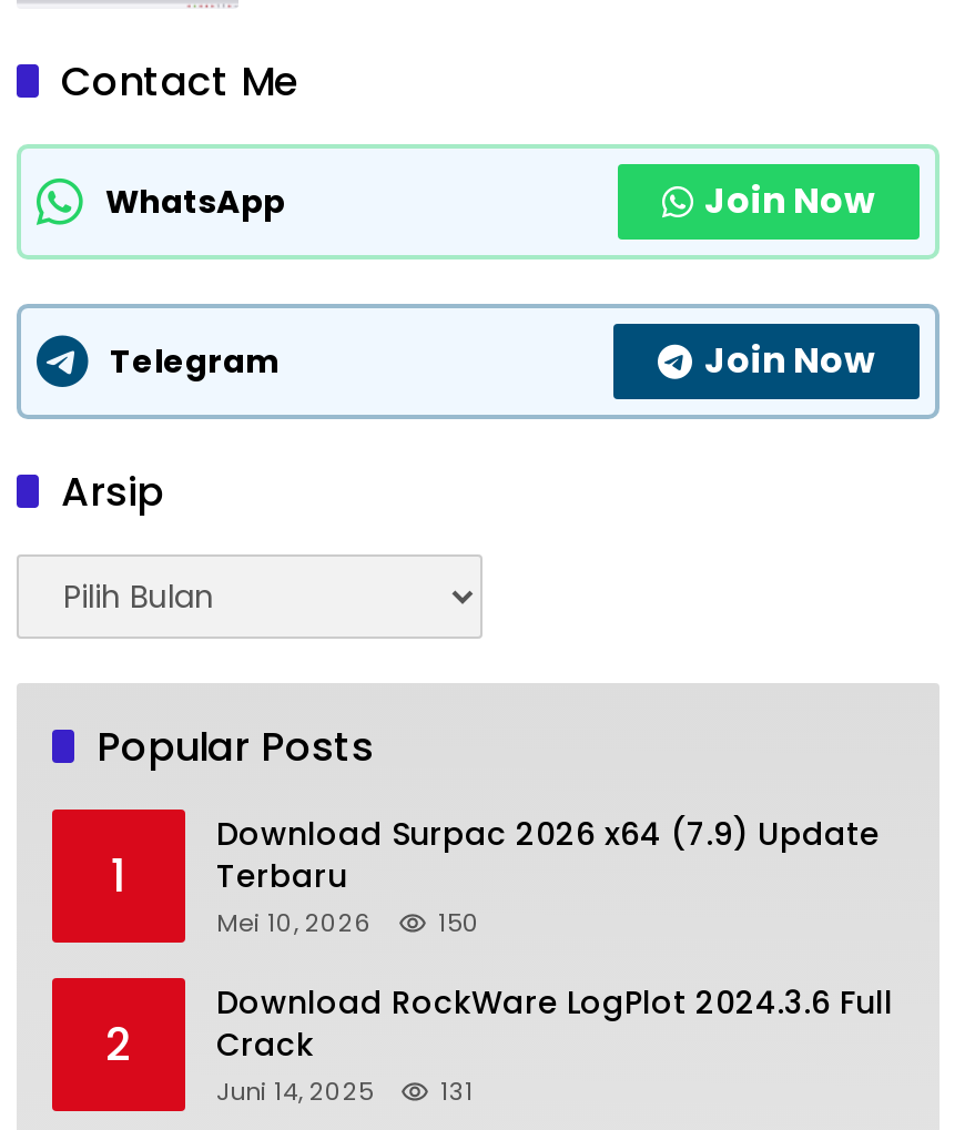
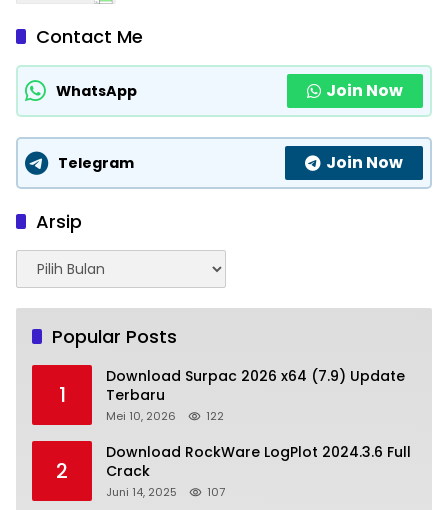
[216,906,480,941] Mei 10, 2026 150 -> [106,408,224,424] Mei 10, 2026 122
[216,1074,474,1110] Juni 14, 2025 131 -> [106,484,225,500] Juni 14, 2025 107

